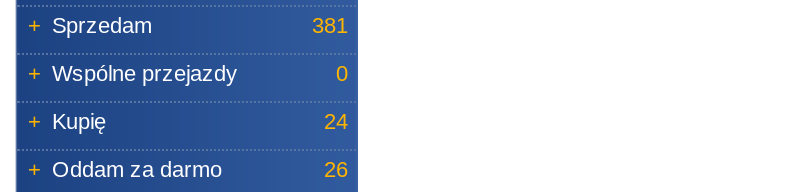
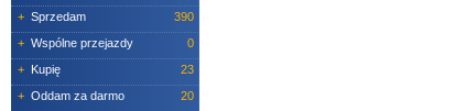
[312,13,348,37] 381 -> [174,10,194,23] 390
[324,109,348,133] 24 -> [181,63,194,76] 23
[324,157,348,181] 26 -> [181,89,194,102] 20

